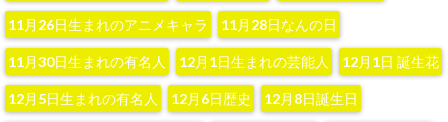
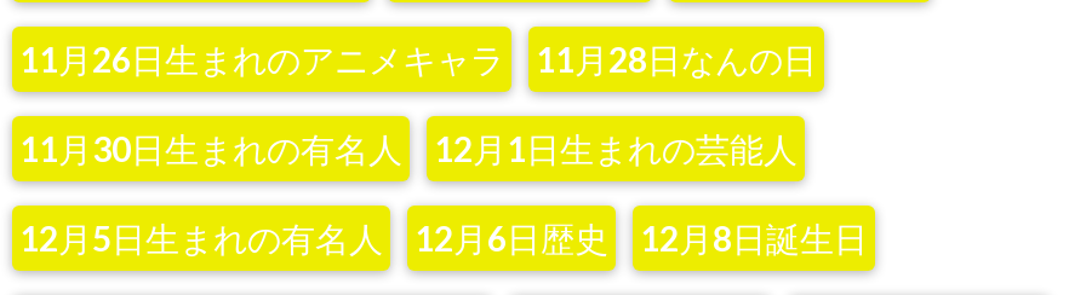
[342,53,439,70] 12月1日 誕生花 -> none

